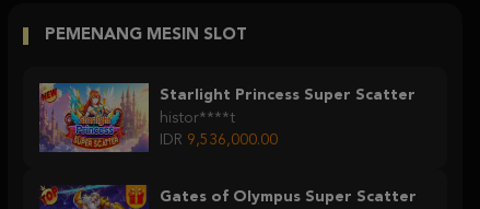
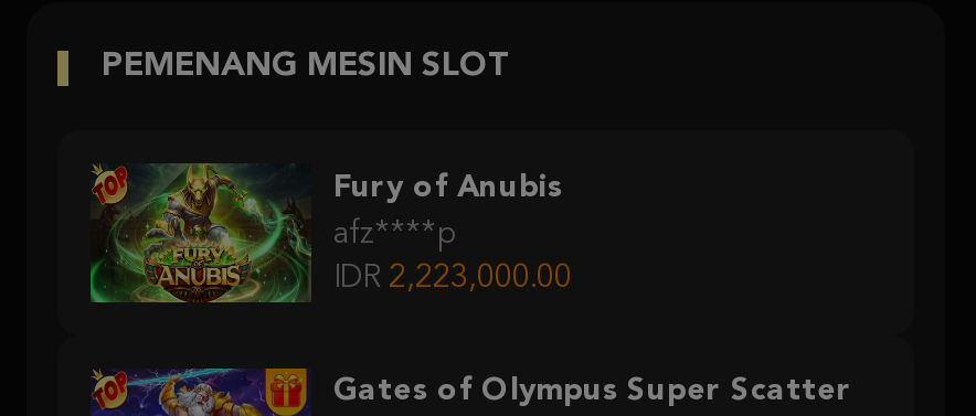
[38,82,415,153] [image] | Starlight Princess Super Scatter -> [88,162,563,306] [image] | Fury of Anubis
[160,111,278,148] histor****t | IDR 9,536,000.00 -> [333,218,572,293] afz****p | IDR 2,223,000.00

